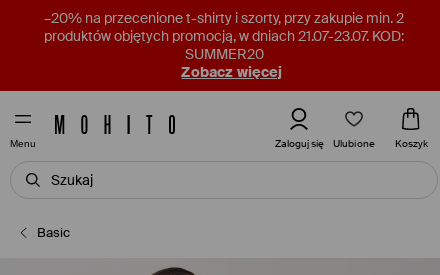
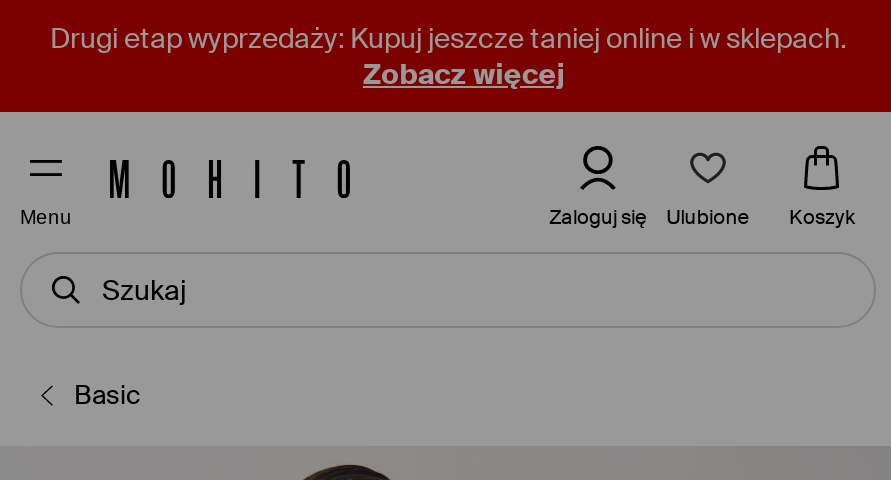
[44,9,404,63] –20% na przecenione t-shirty i szorty, przy zakupie min. 2 | produktów objętych promocją, w dniach 21.07-23.07. KOD: | SUMMER20 -> [50,20,846,56] Drugi etap wyprzedaży: Kupuj jeszcze taniej online i w sklepach.

